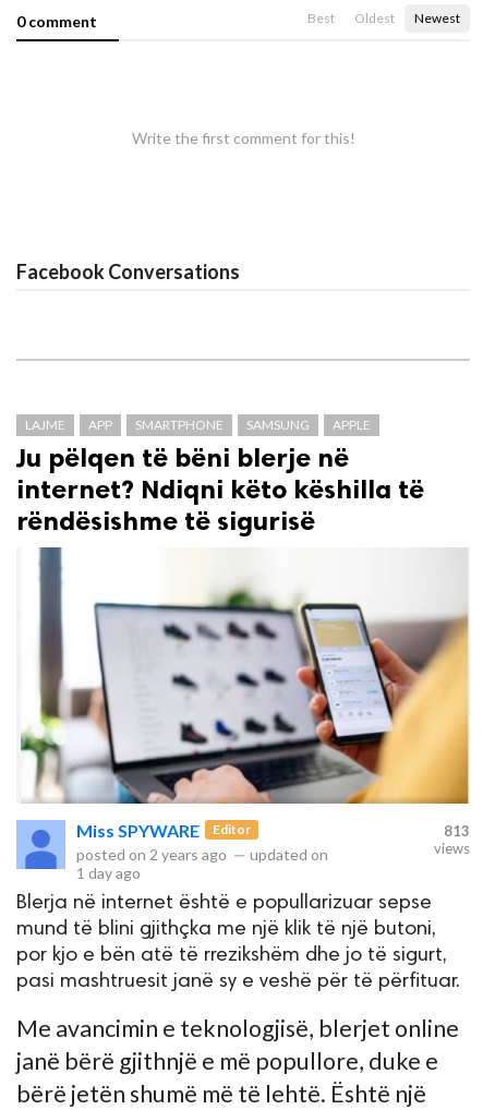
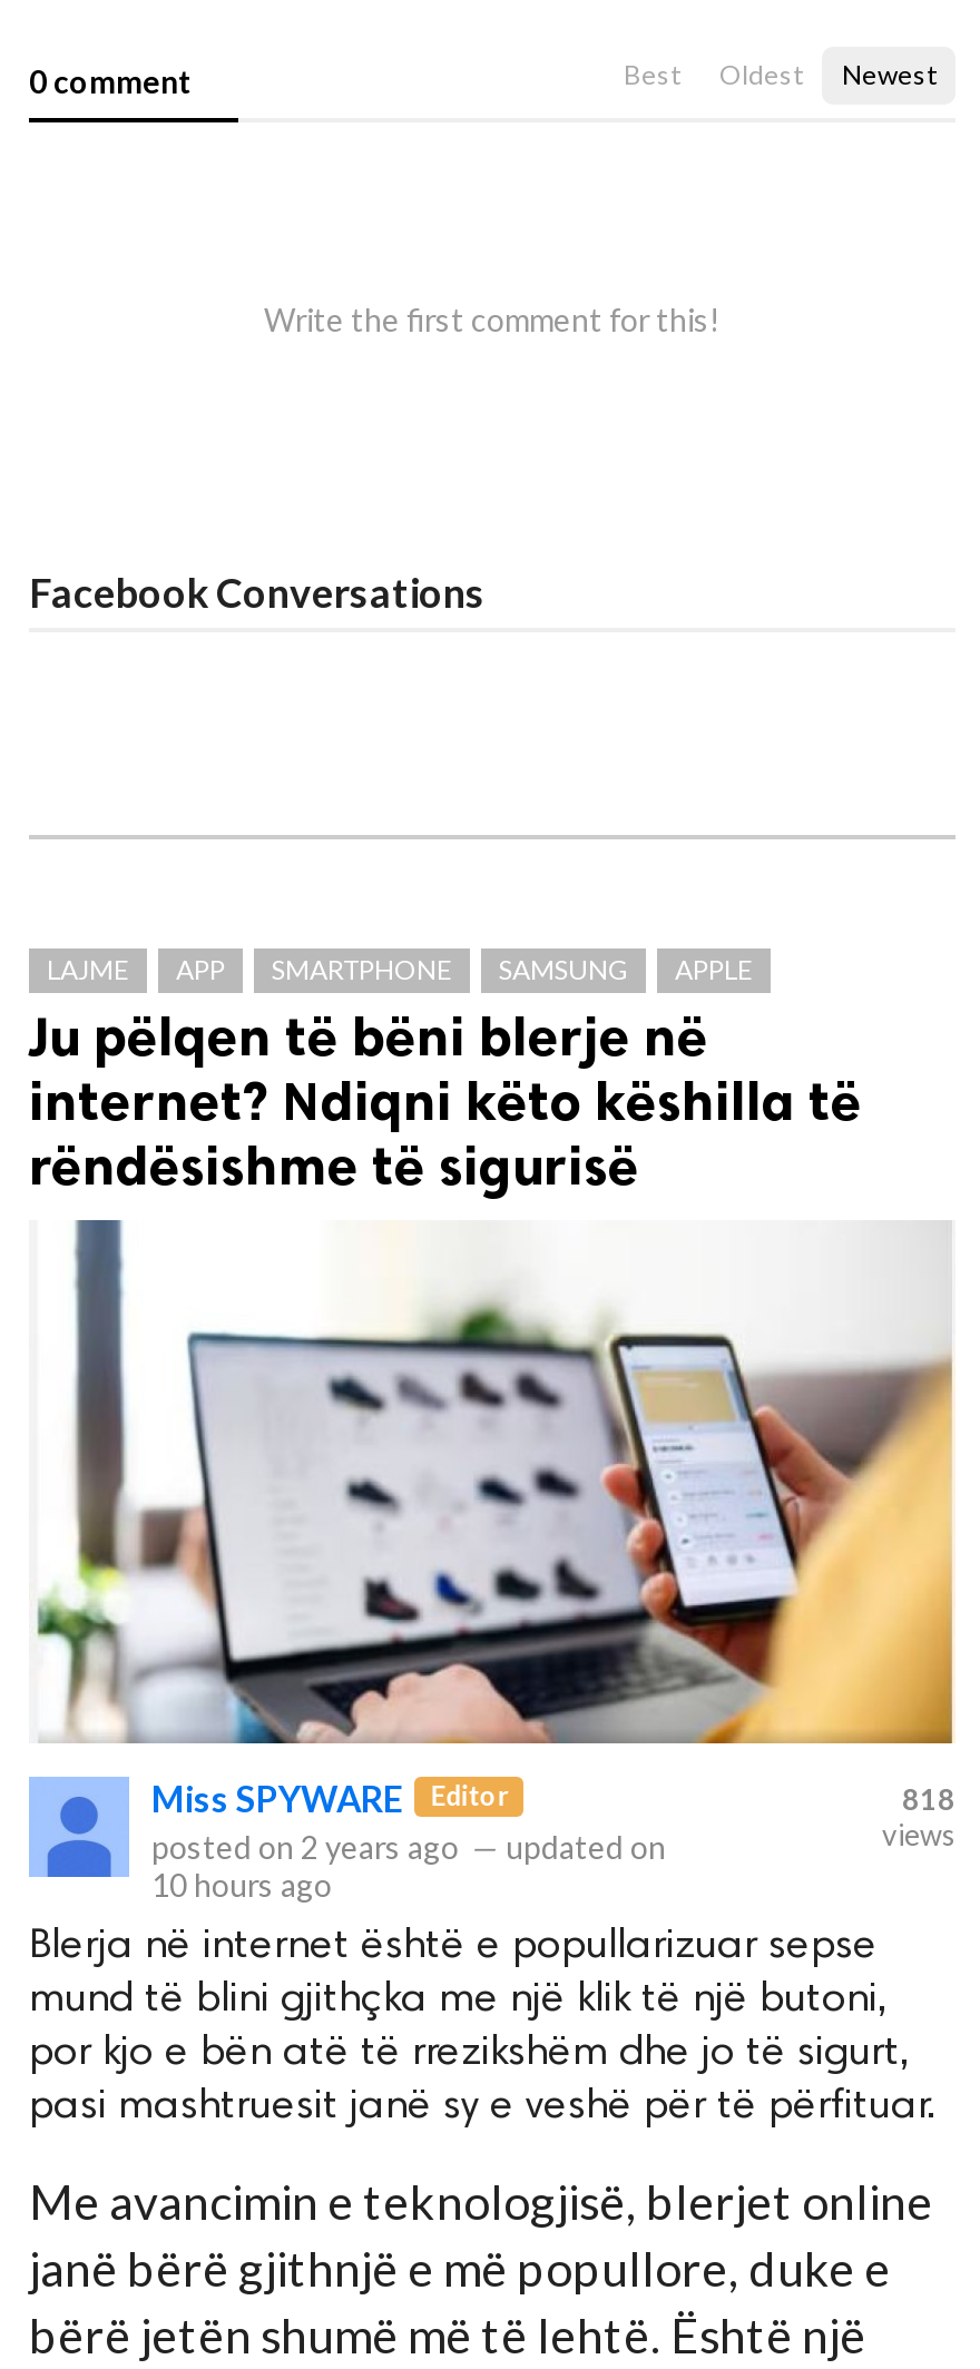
[444,822,470,840] 813 -> [902,1781,955,1817] 818
[76,864,141,882] 1 day ago -> [151,1866,332,1904] 10 hours ago

